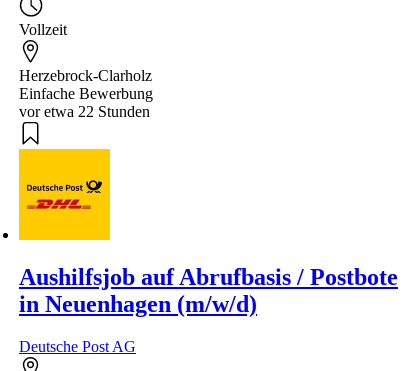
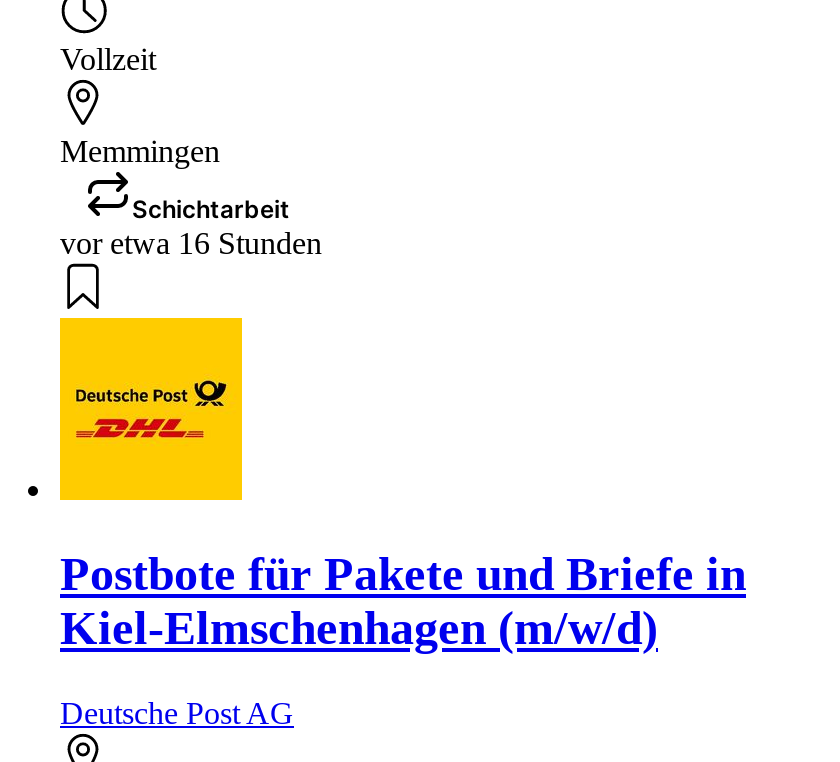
[19,67,153,120] Herzebrock-Clarholz | Einfache Bewerbung | vor etwa 22 Stunden -> [60,133,322,259] Memmingen | Schichtarbeit | vor etwa 16 Stunden
[19,264,398,317] Aushilfsjob auf Abrufbasis / Postbote | in Neuenhagen (m/w/d) -> [60,547,746,653] Postbote für Pakete und Briefe in | Kiel-Elmschenhagen (m/w/d)

